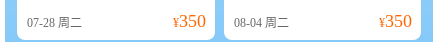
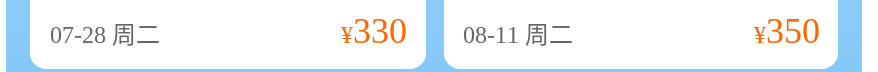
[172,11,205,31] ¥350 -> [341,11,407,51] ¥330
[233,16,288,30] 08-04周二 -> [463,21,573,49] 08-11周二

